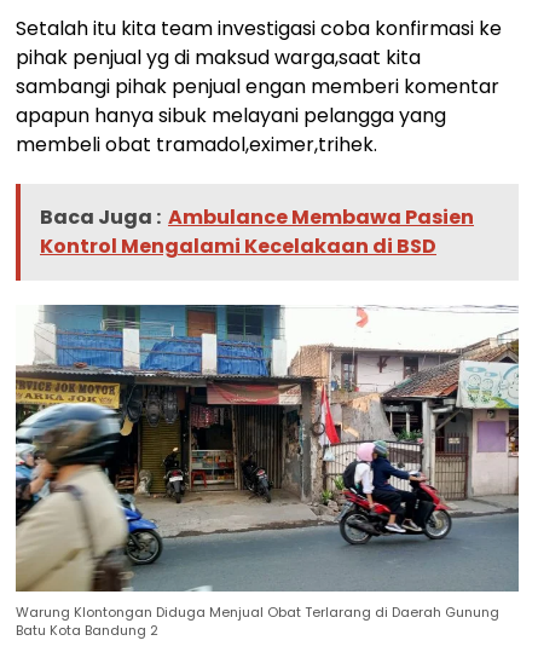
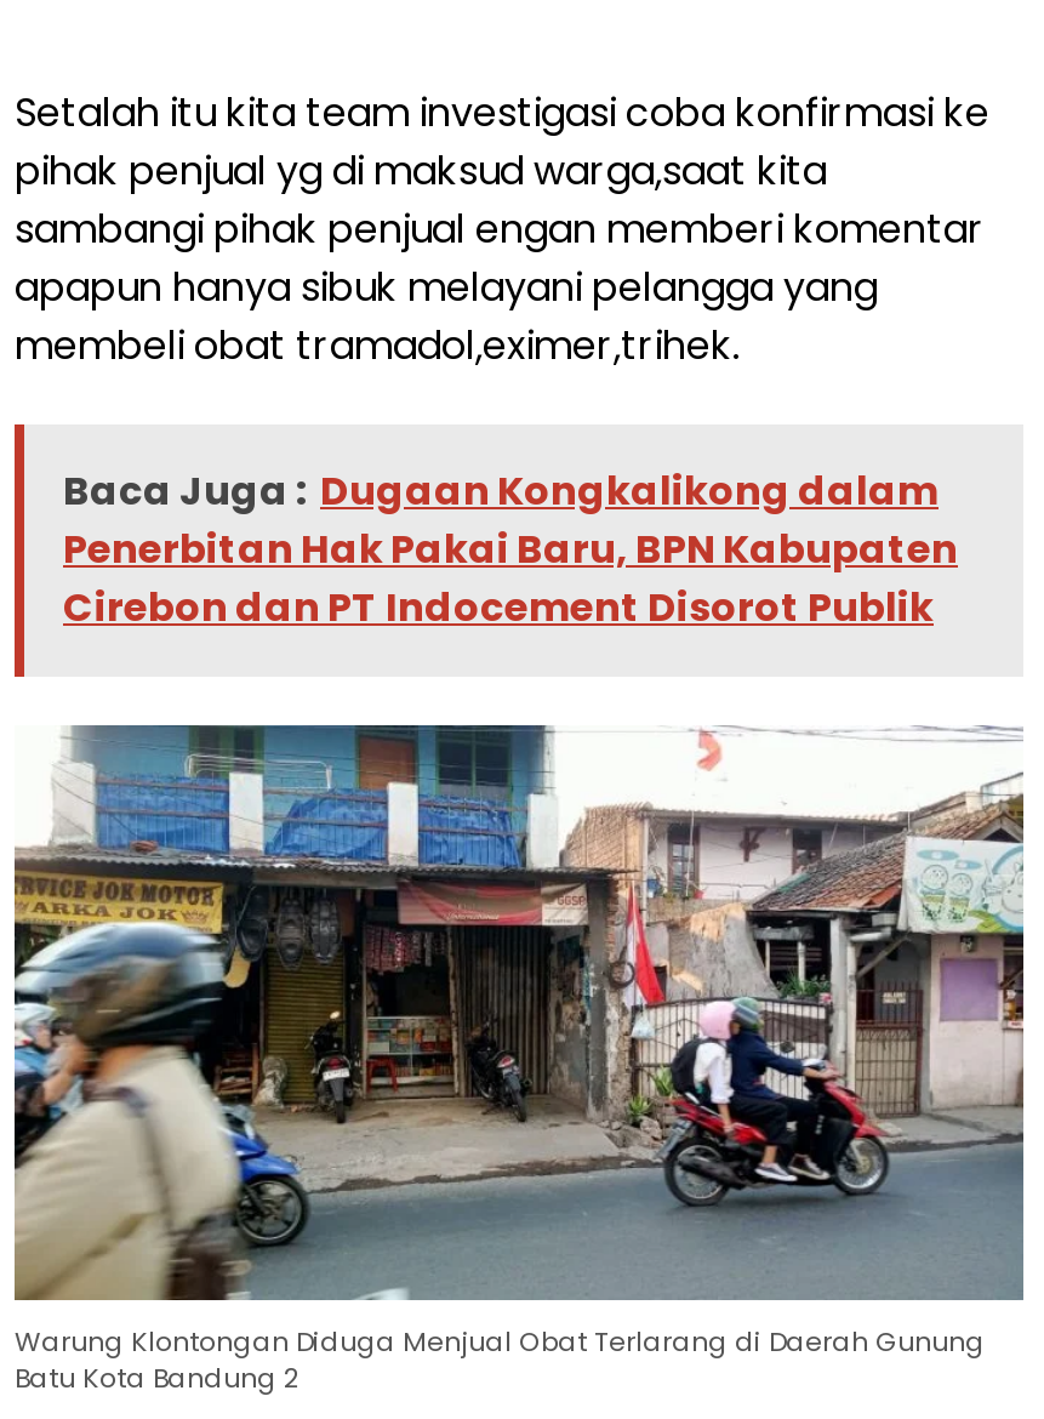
[40,203,474,259] Baca Juga : Ambulance Membawa Pasien | Kontrol Mengalami Kecelakaan di BSD -> [63,462,958,634] Baca Juga : Dugaan Kongkalikong dalam | Penerbitan Hak Pakai Baru, BPN Kabupaten | Cirebon dan PT Indocement Disorot Publik

